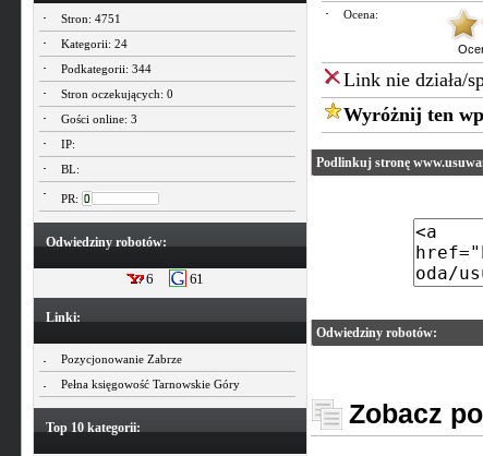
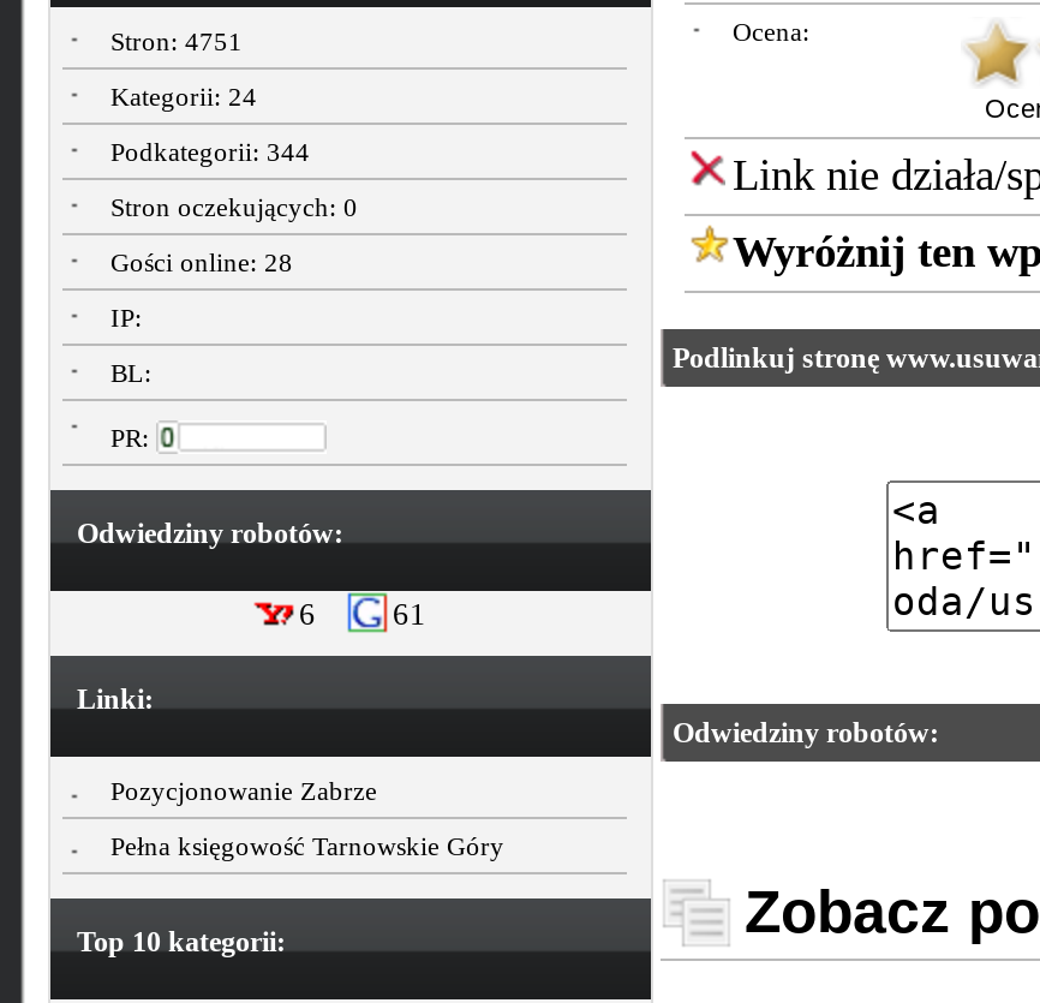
[61,112,137,125] Gości online: 3 -> [110,246,293,275] Gości online: 28

